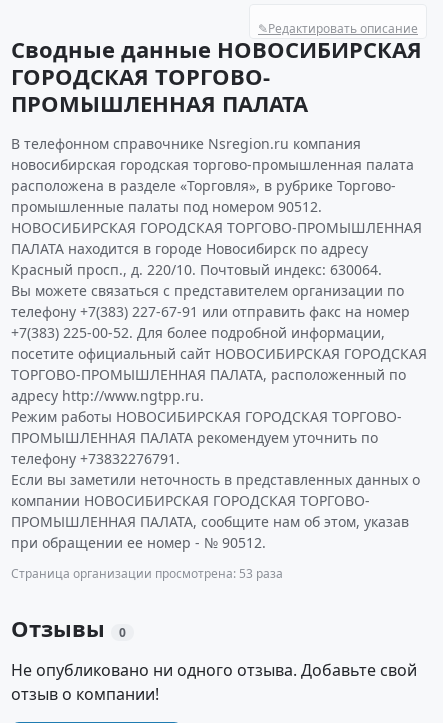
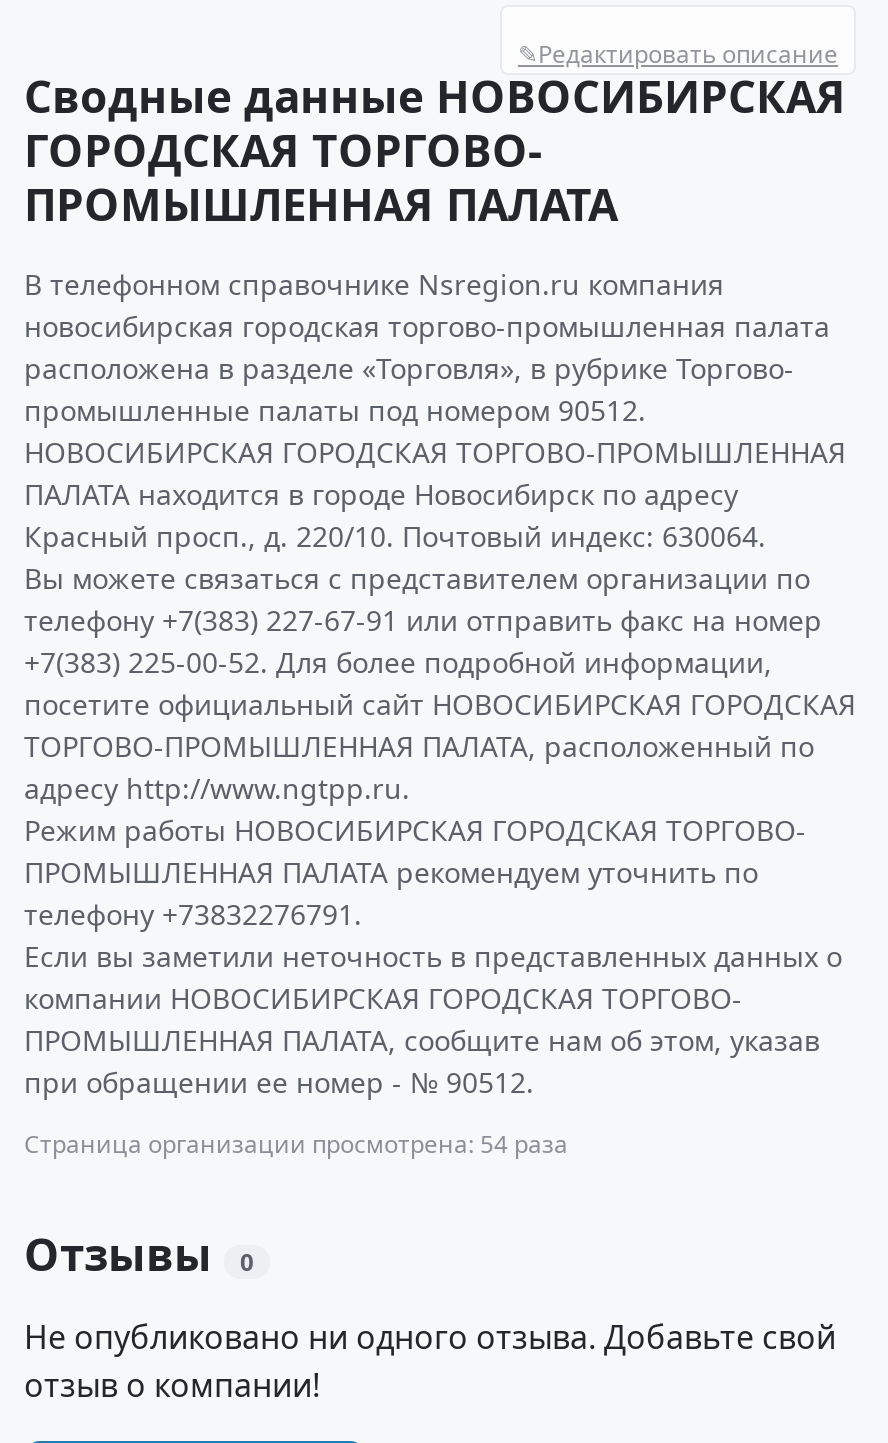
[11,565,283,582] Страница организации просмотрена: 53 раза -> [24,1127,568,1161] Страница организации просмотрена: 54 раза

